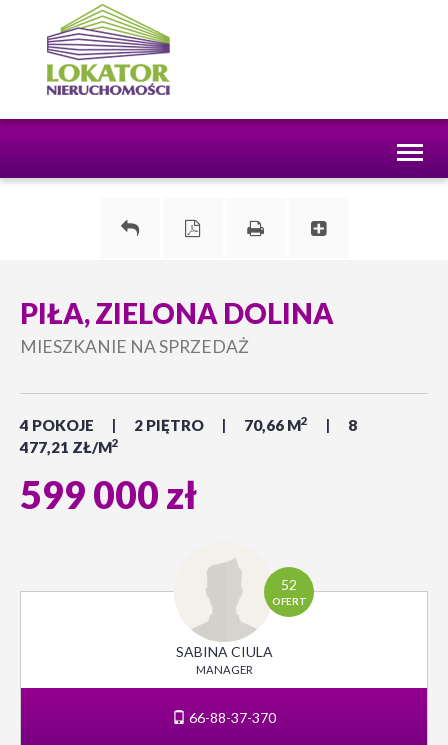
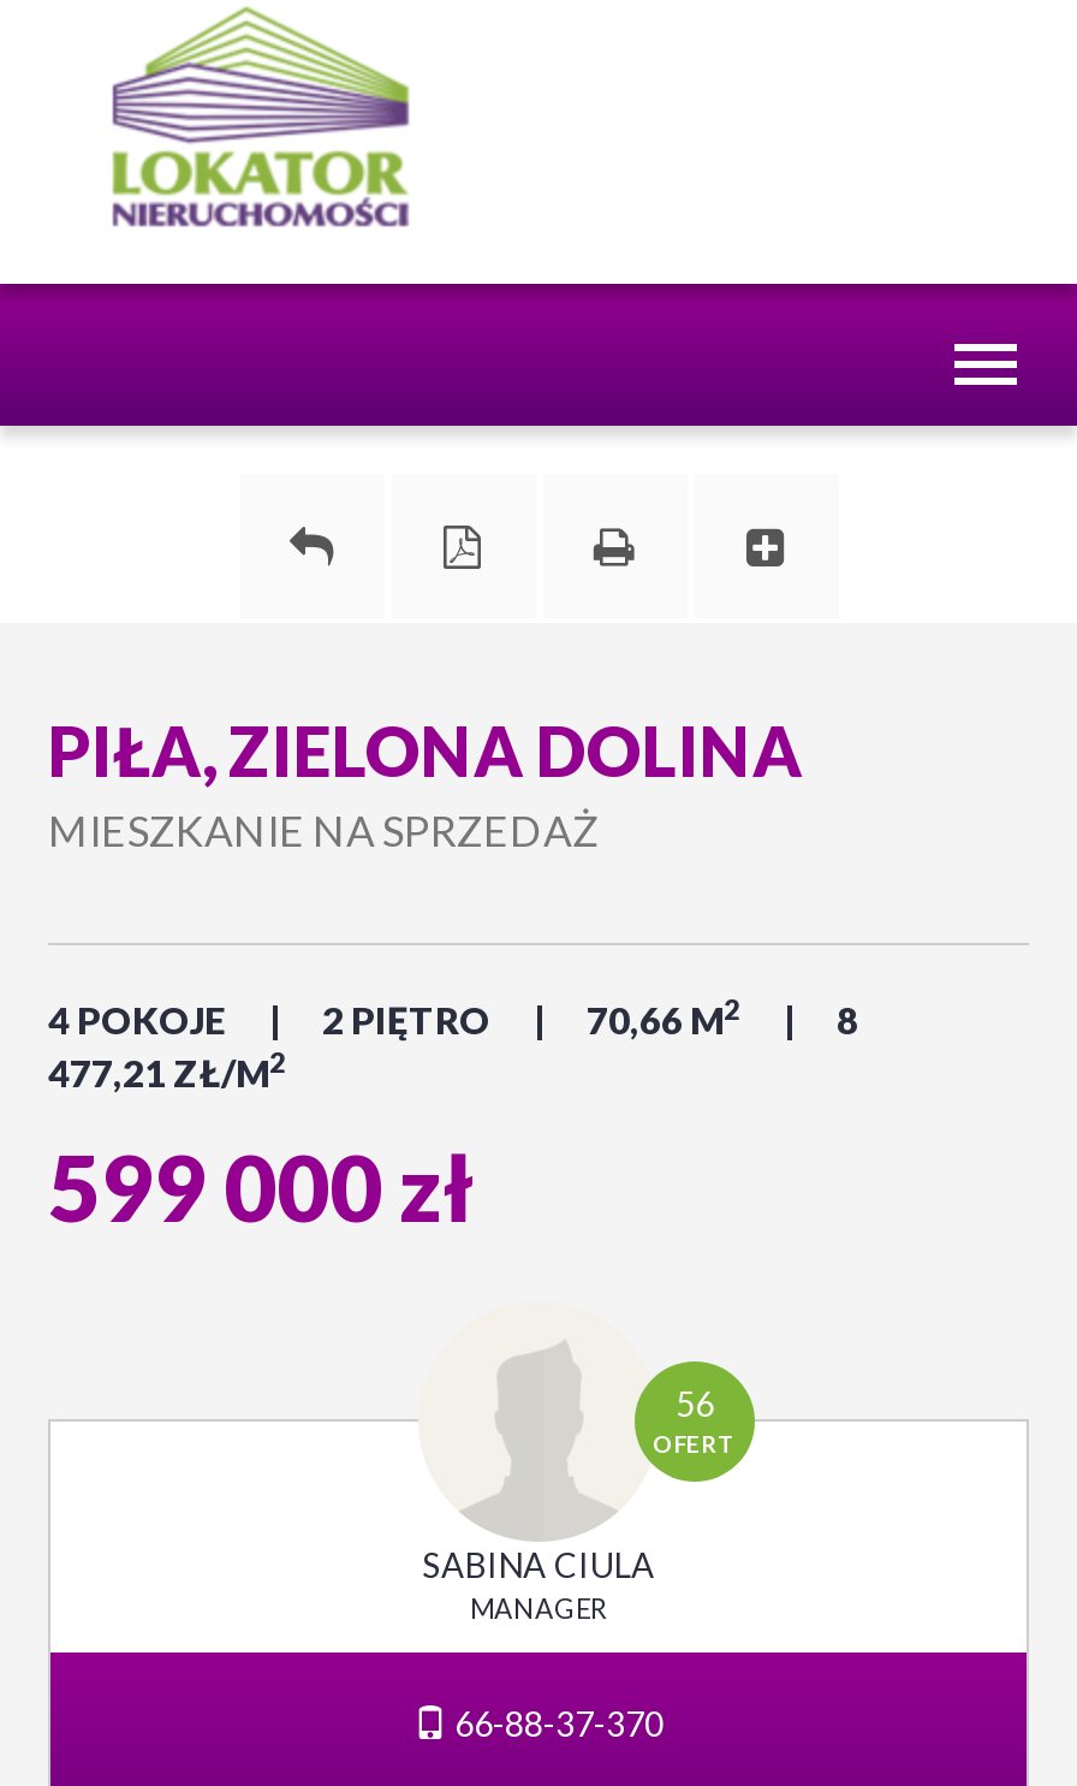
[281,576,297,593] 52 -> [676,1383,714,1424] 56

